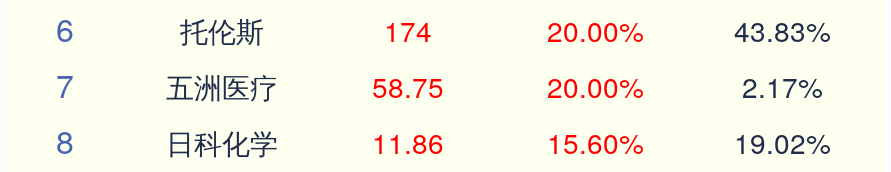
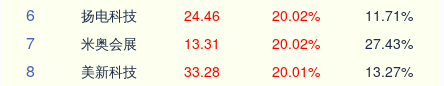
[180,10,830,50] 托伦斯 | 174 | 20.00% | 43.83% -> [81,5,413,25] 扬电科技 | 24.46 | 20.02% | 11.71%
[166,66,822,106] 五洲医疗 | 58.75 | 20.00% | 2.17% -> [81,33,413,53] 米奥会展 | 13.31 | 20.02% | 27.43%
[166,122,830,162] 日科化学 | 11.86 | 15.60% | 19.02% -> [81,61,413,81] 美新科技 | 33.28 | 20.01% | 13.27%

